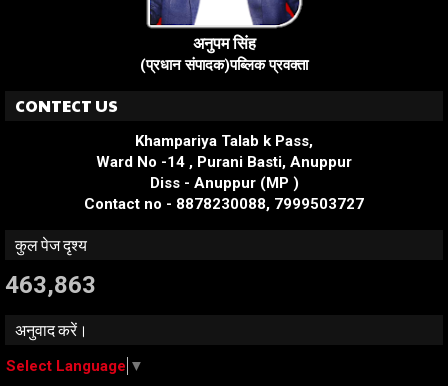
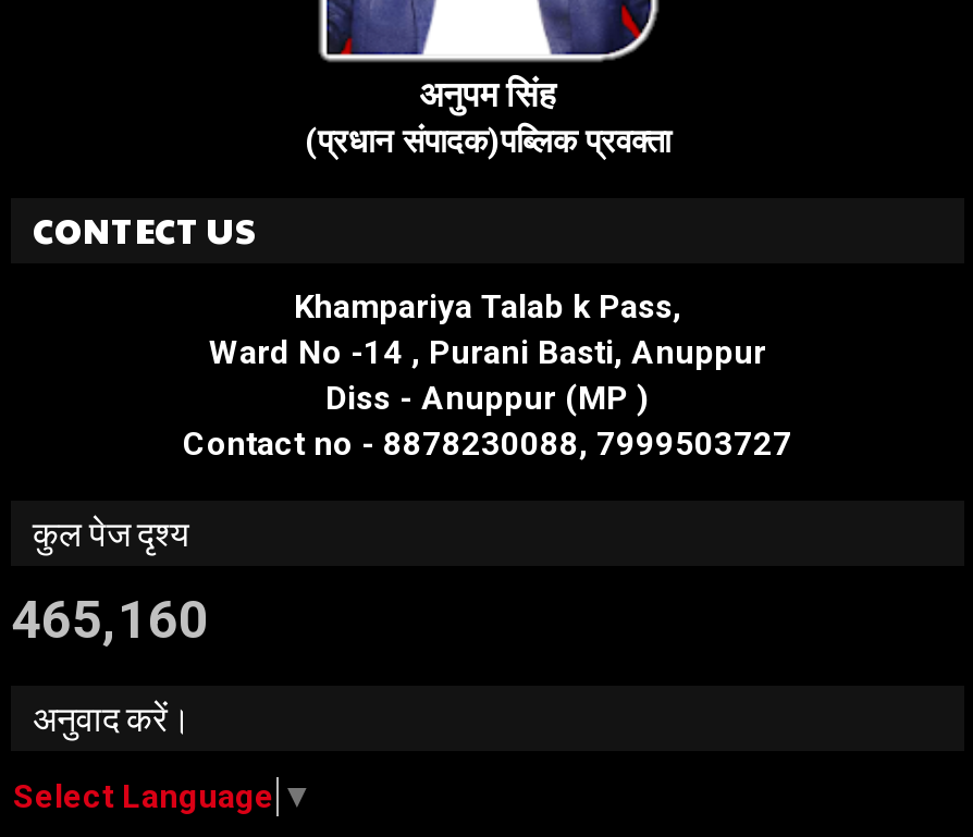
[5,271,96,299] 463,863 -> [11,591,209,652] 465,160

